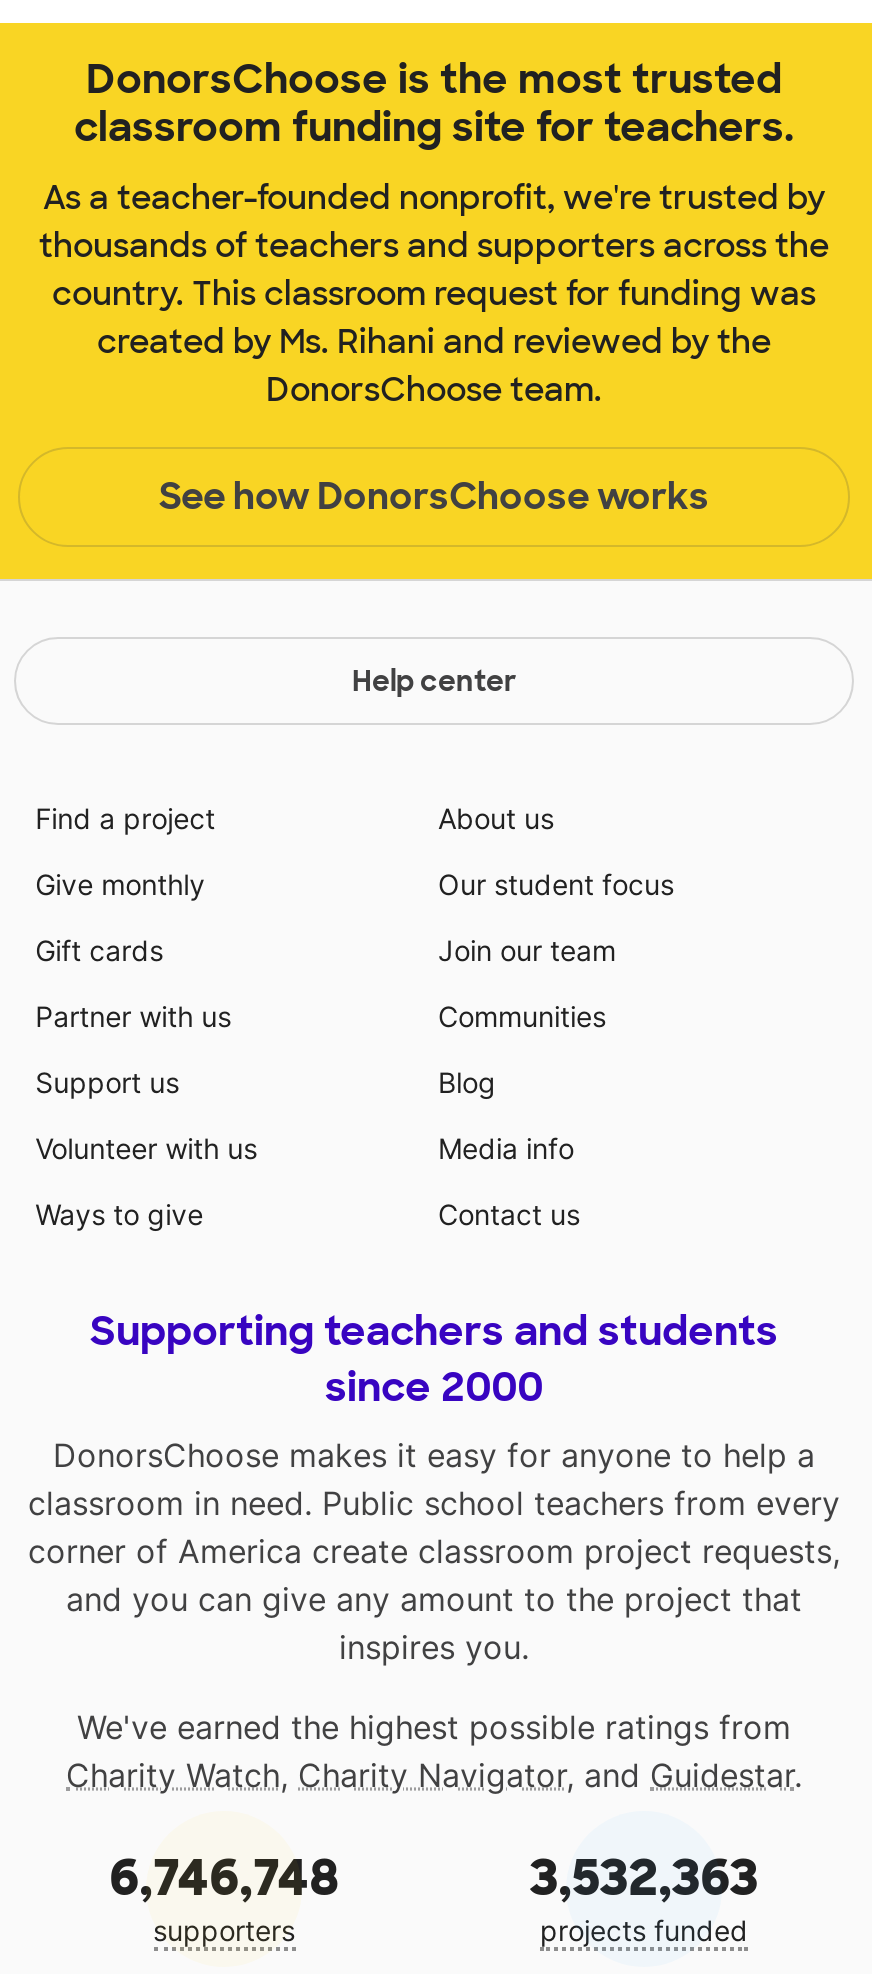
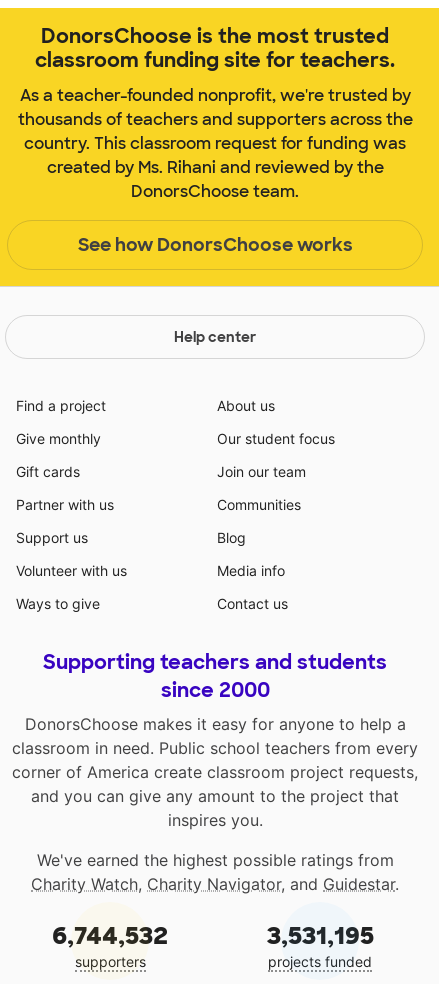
[109,1847,339,1909] 6,746,748 -> [52,920,168,951] 6,744,532
[530,1847,758,1909] 3,532,363 -> [266,920,373,951] 3,531,195

